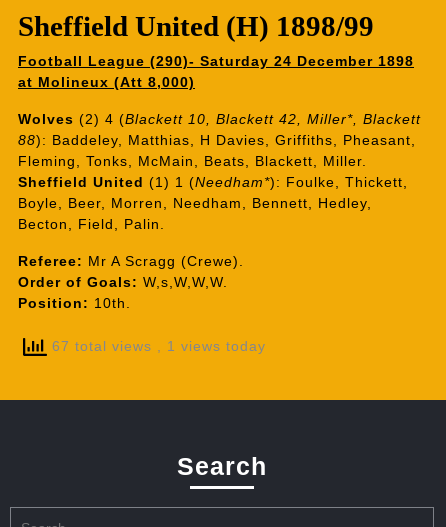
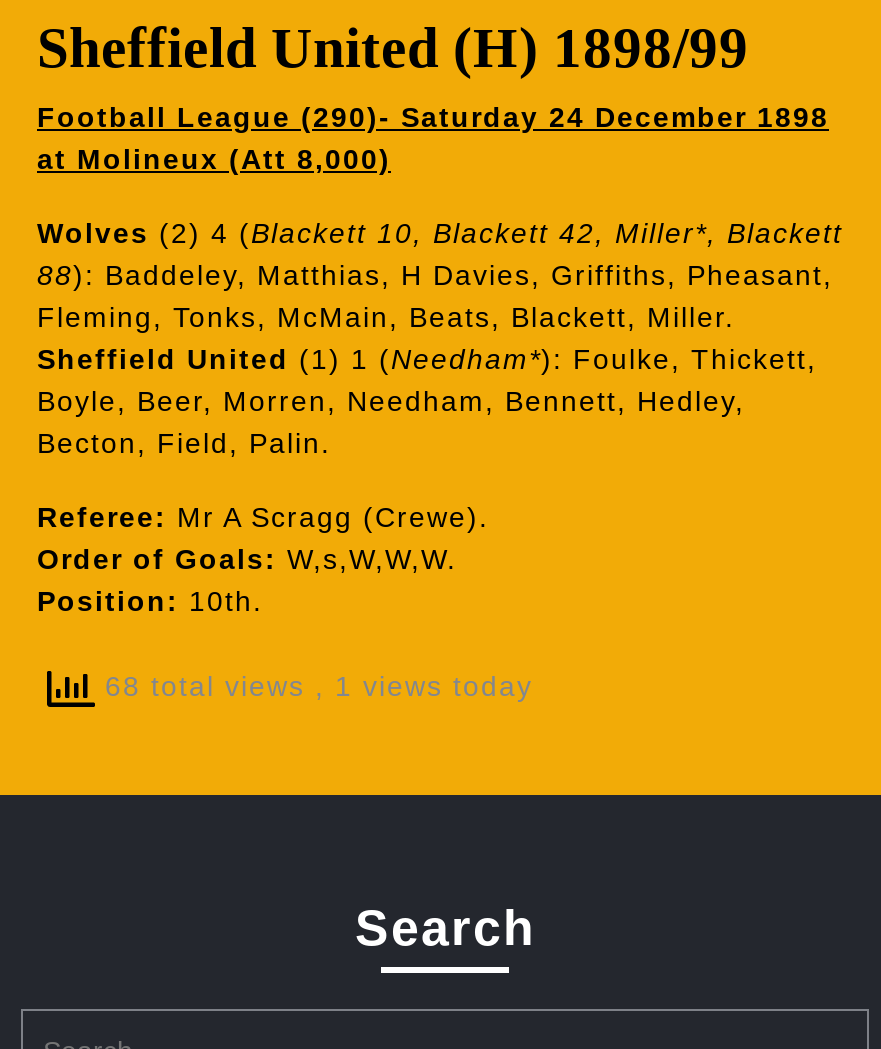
[47,338,266,354] 67 total views, 1 views today -> [95,670,533,702] 68 total views, 1 views today

